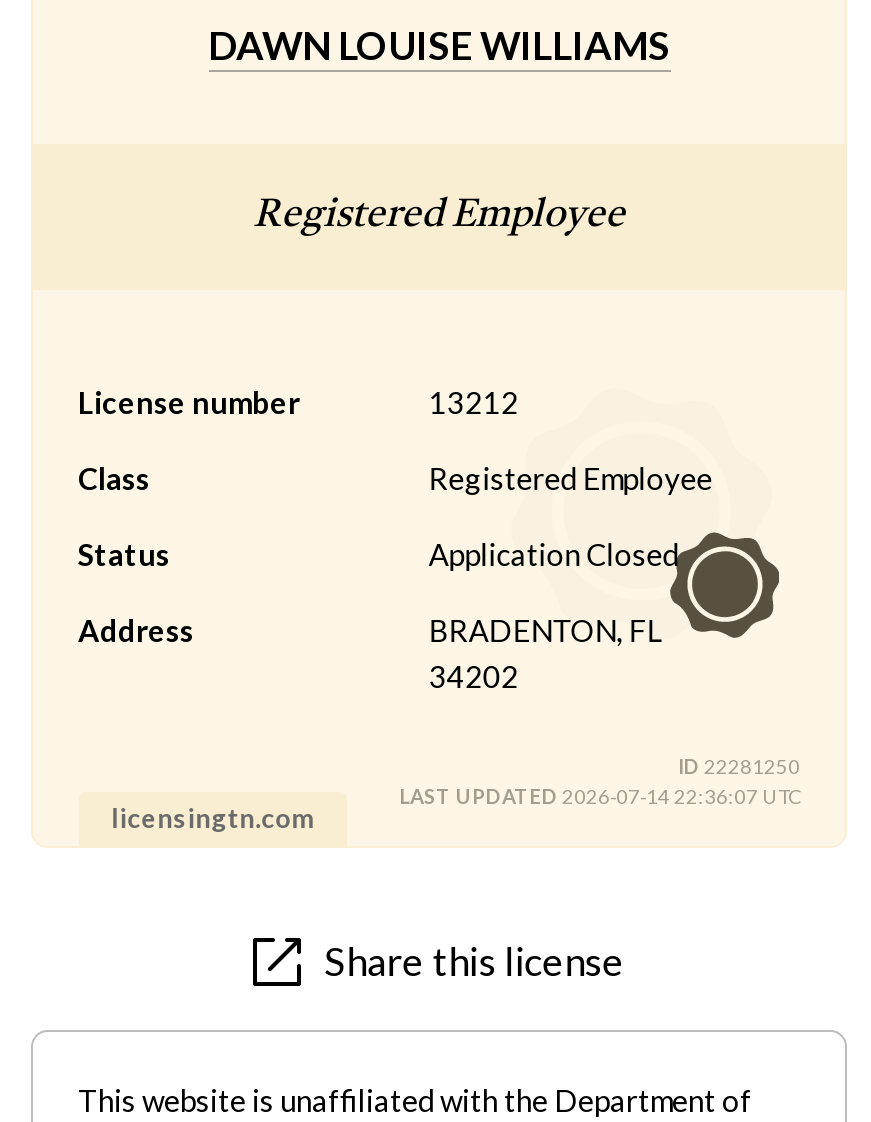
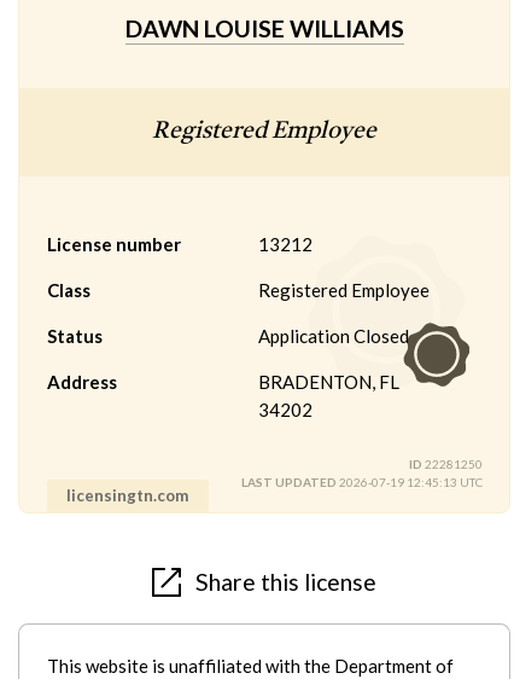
[400,785,800,809] LAST UPDATED 2026-07-14 22:36:07 UTC -> [241,475,482,490] LAST UPDATED 2026-07-19 12:45:13 UTC

